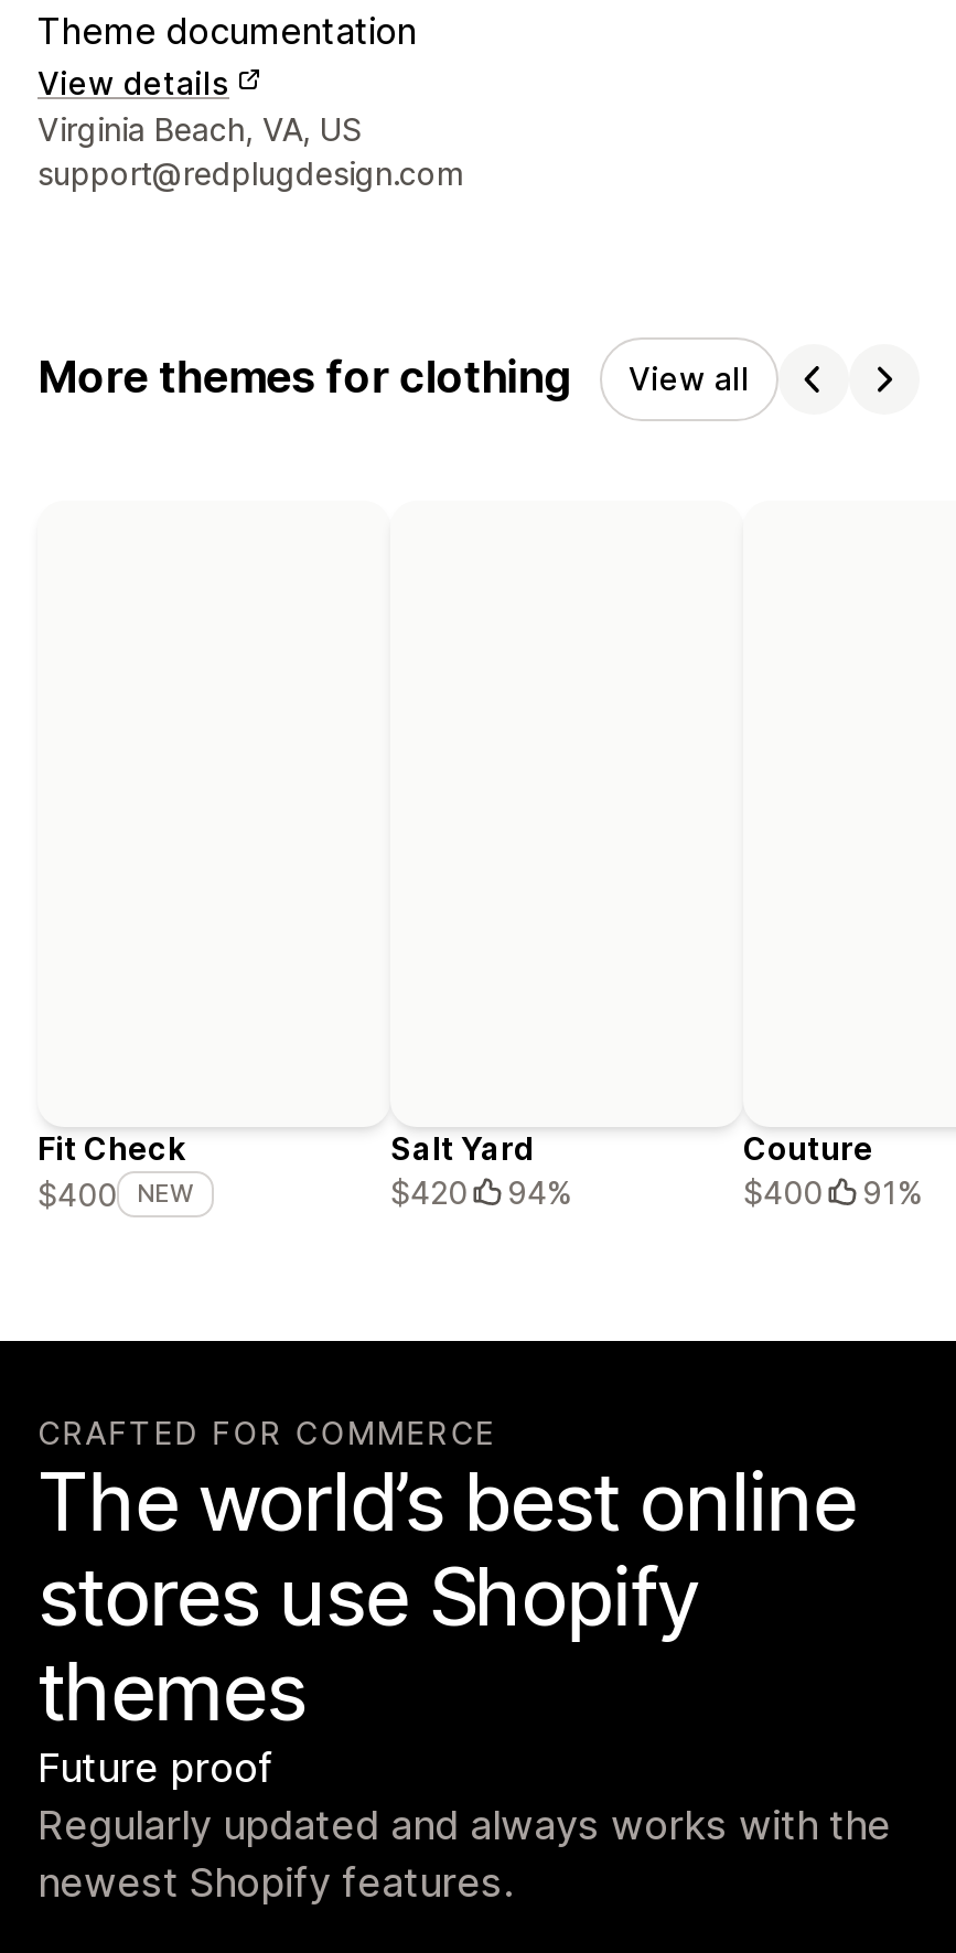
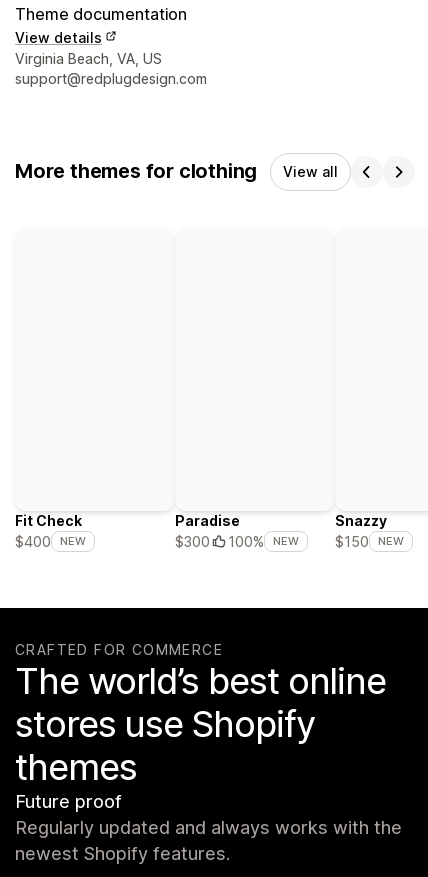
[390,1130,571,1211] Salt Yard | $420 | 94% -> [175,512,299,550] Paradise | $300 | 100% | NEW
[743,1130,922,1211] Couture | $400 | 91% -> [335,512,404,550] Snazzy | $150 | NEW

